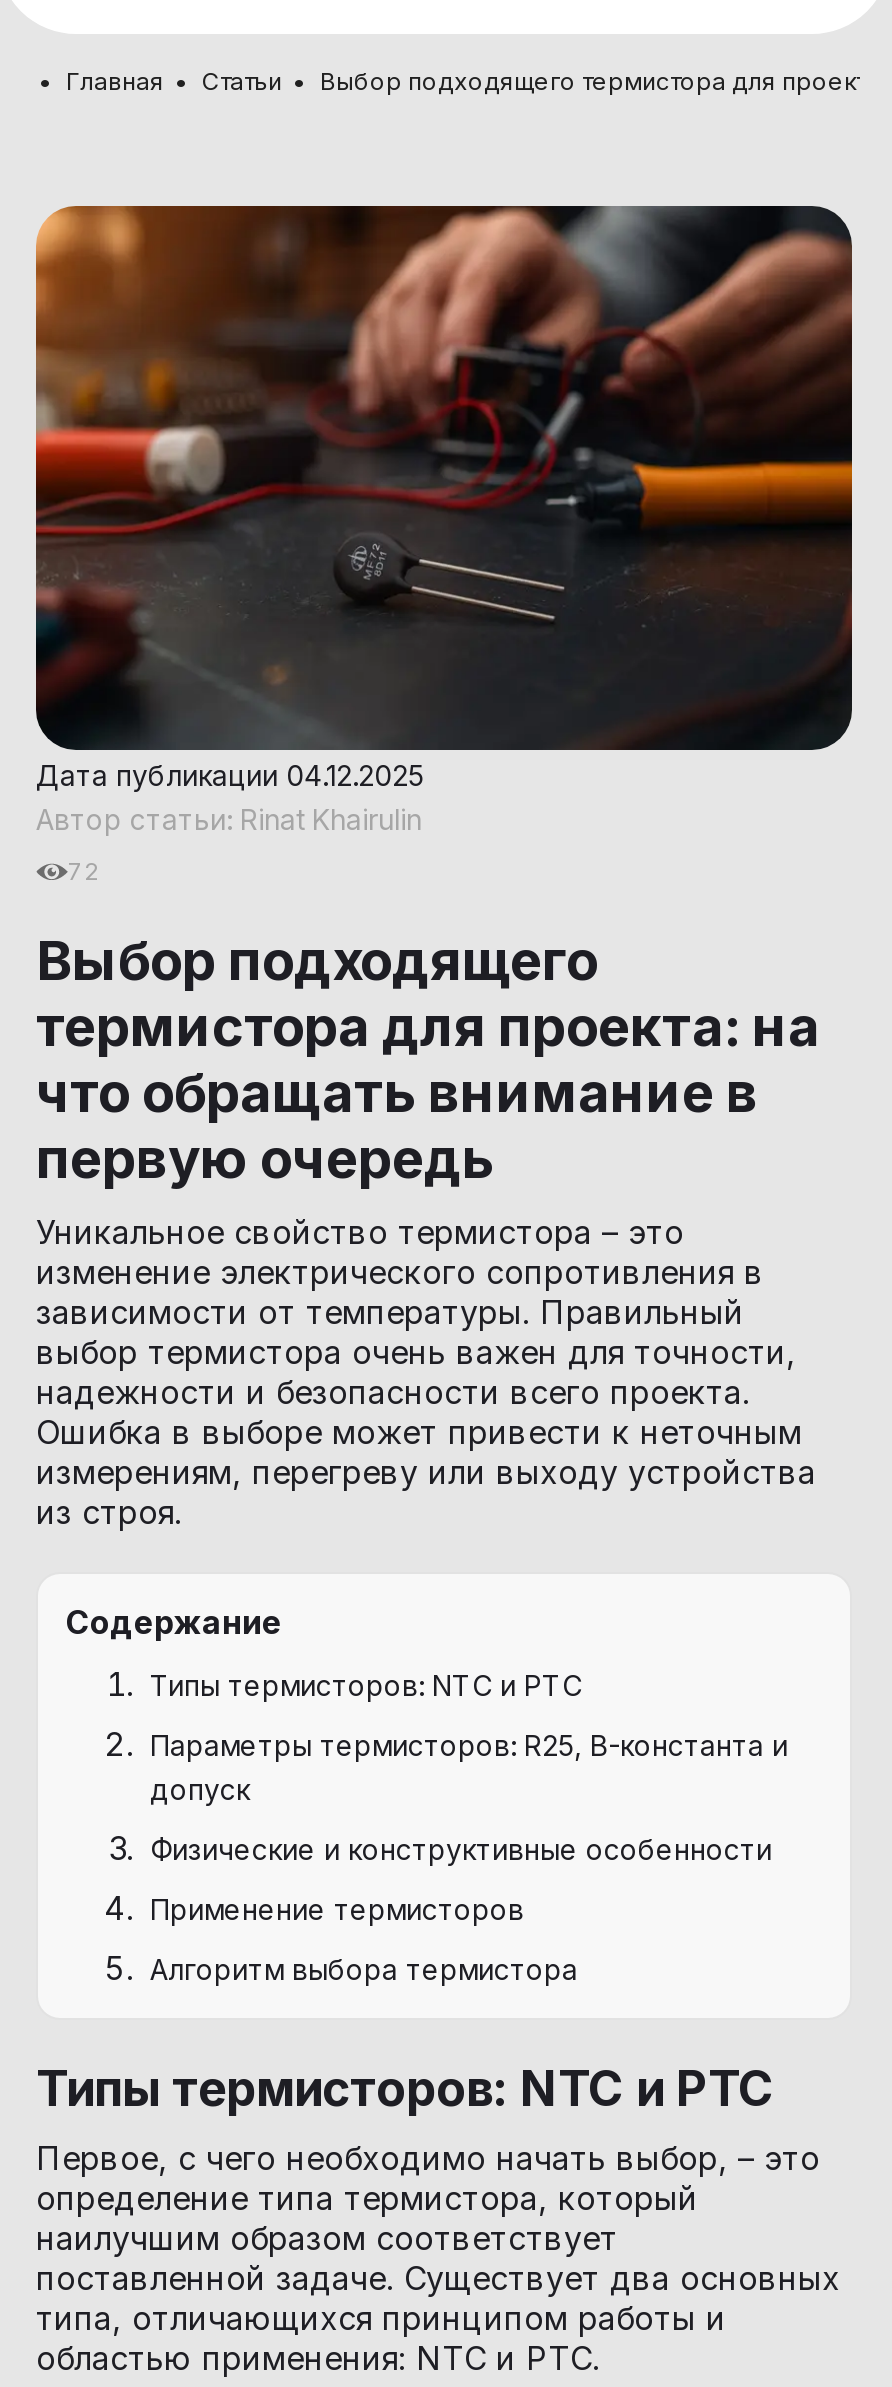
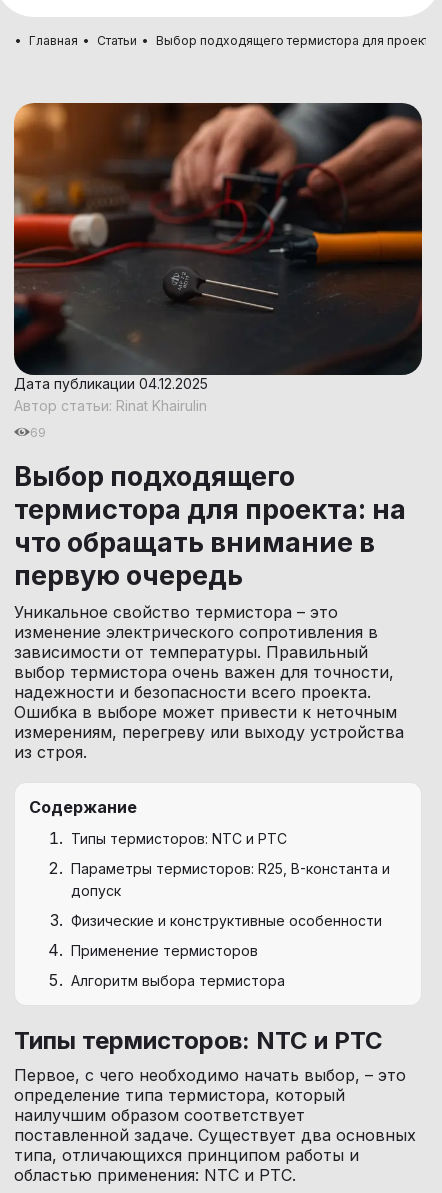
[68,857,98,887] 72 -> [30,425,46,440] 69

